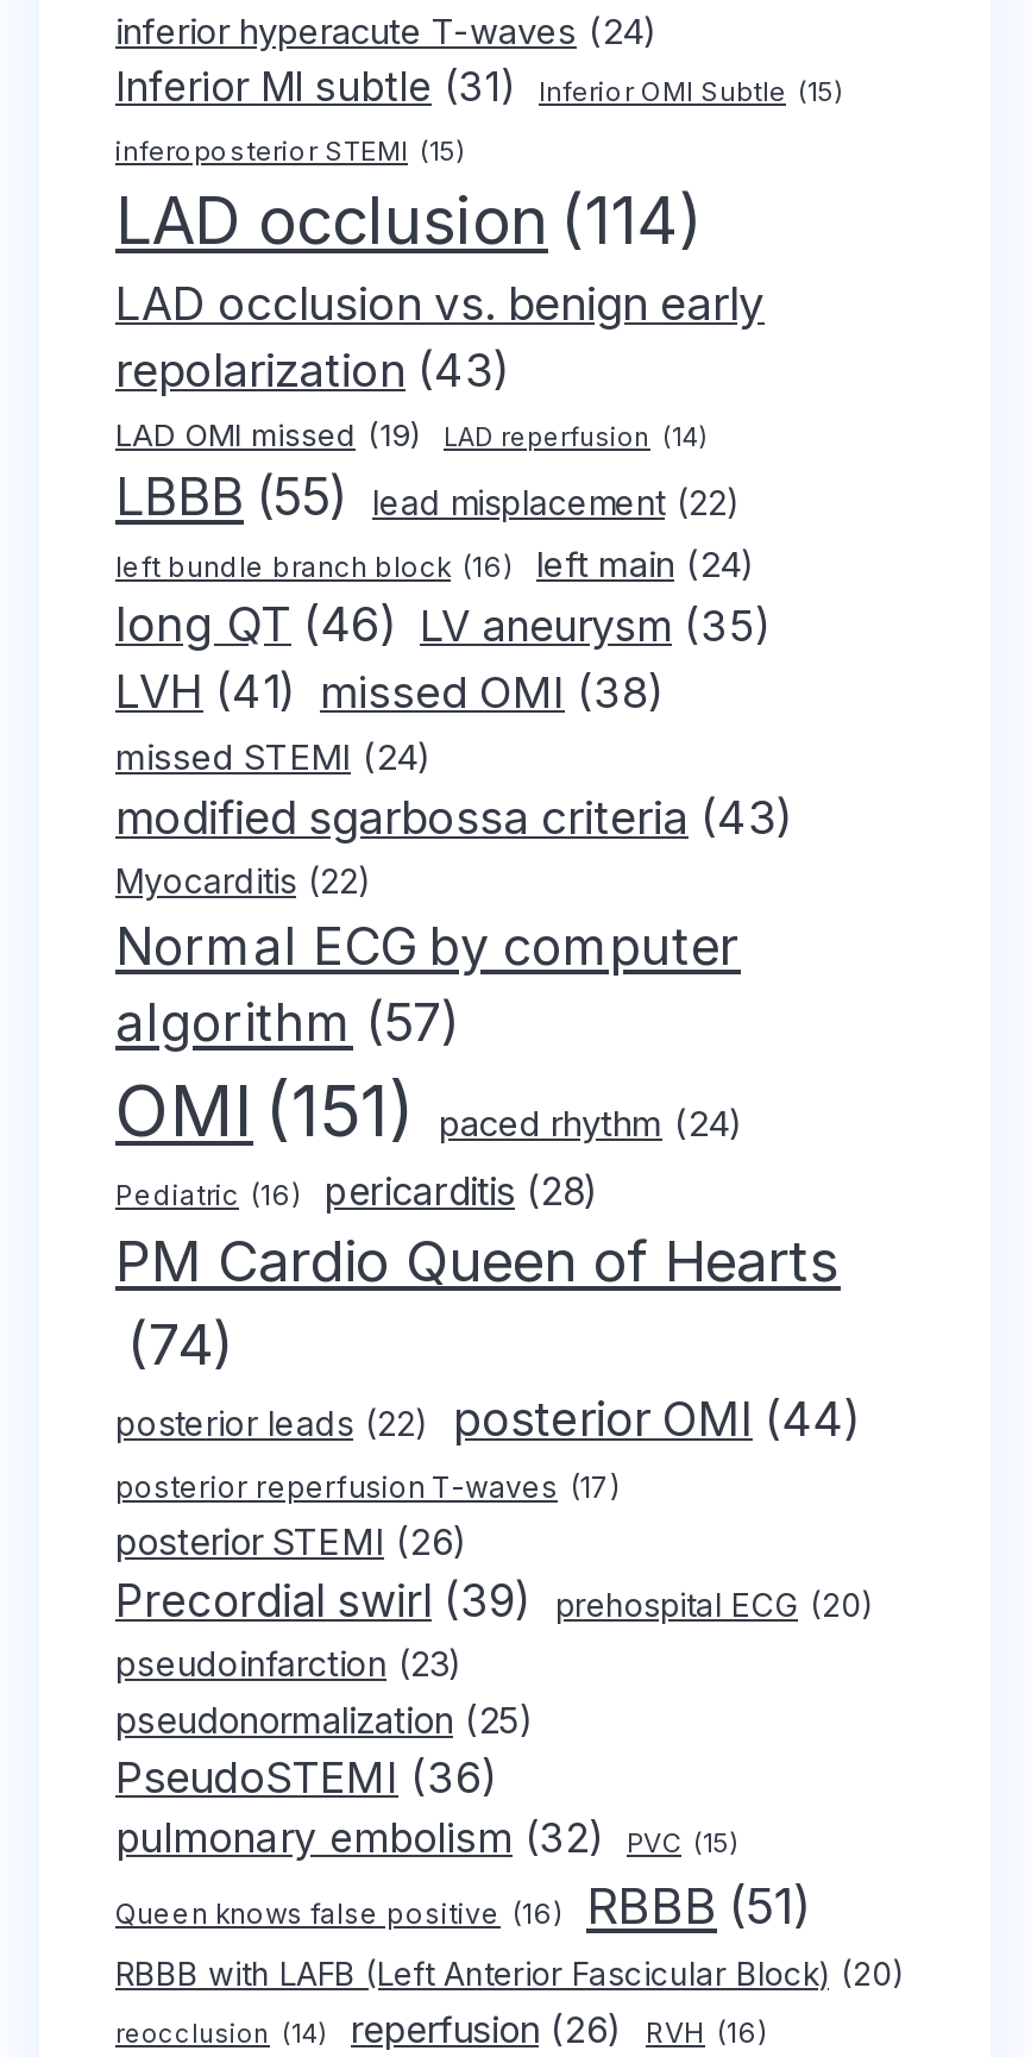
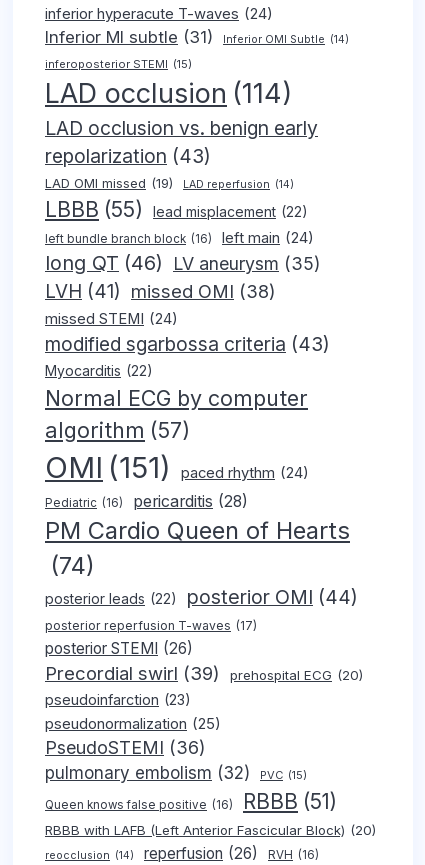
[539,75,843,109] Inferior OMI Subtle (15) -> [223,33,349,46] Inferior OMI Subtle (14)

